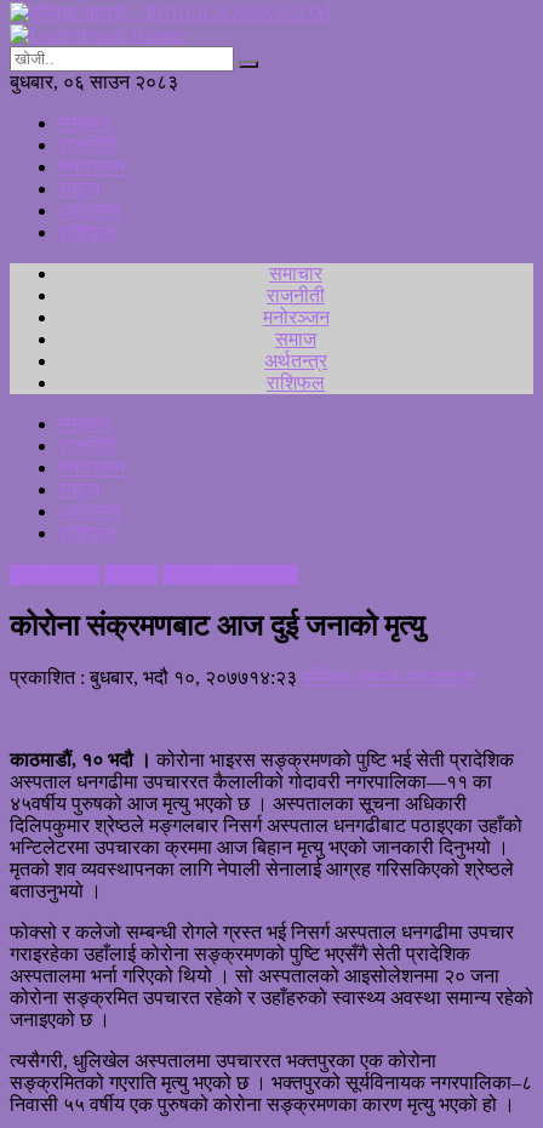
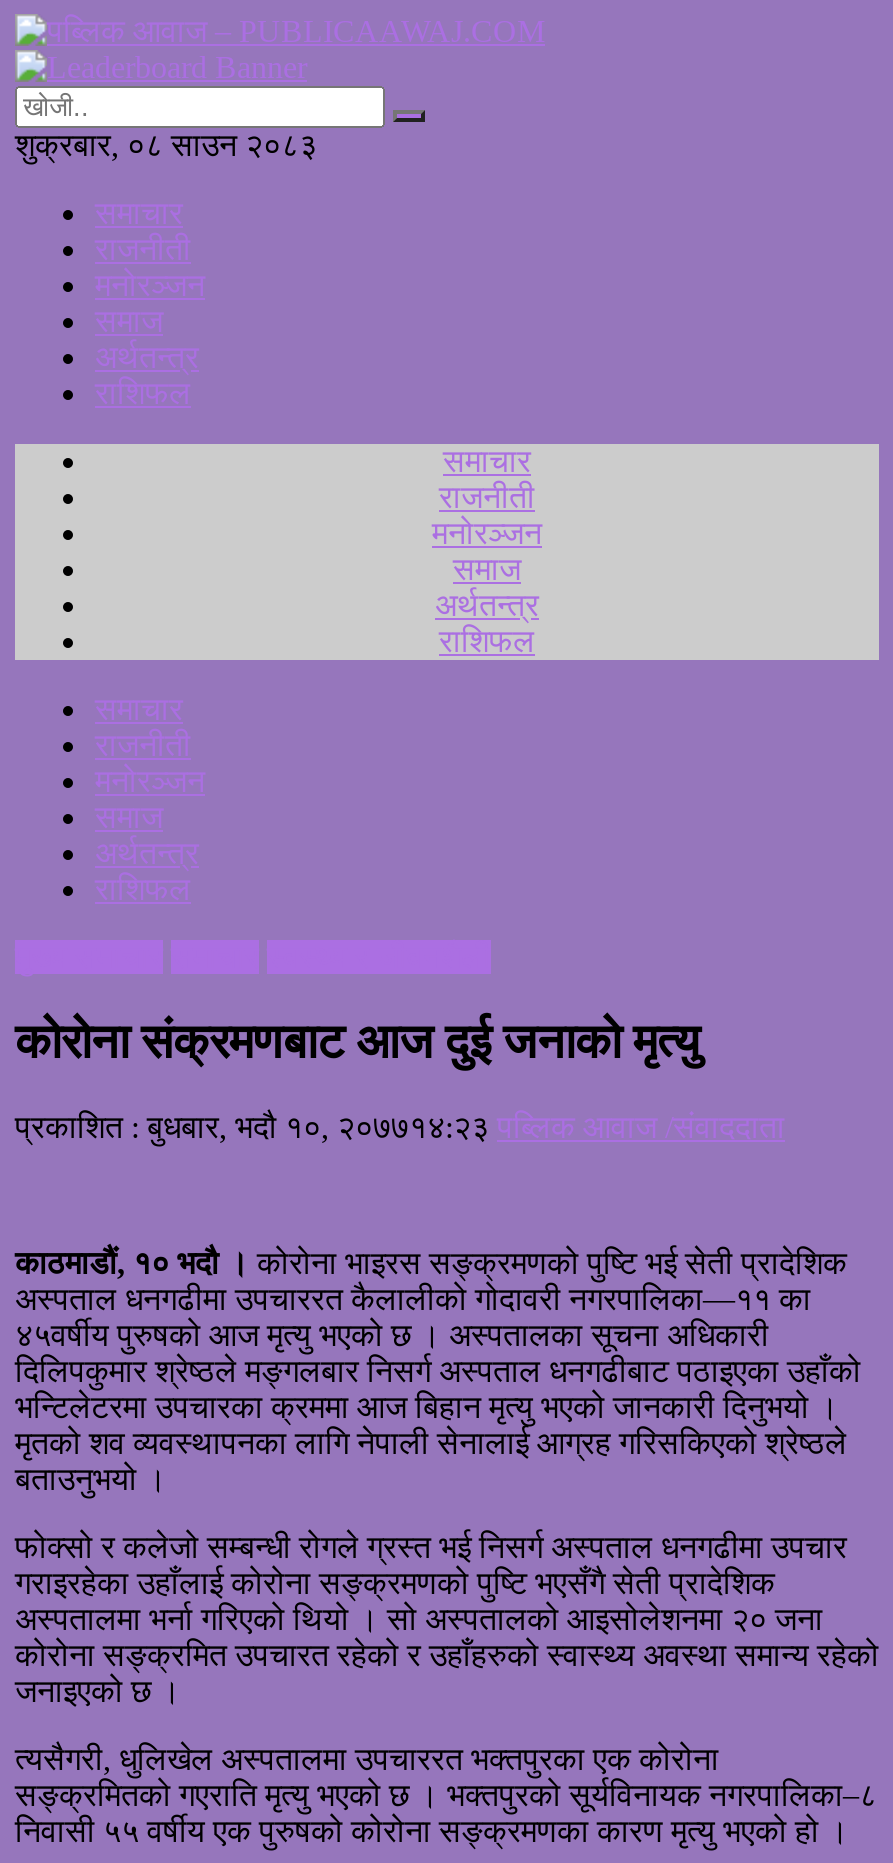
[10,72,178,92] बुधबार, ०६ साउन २०८३ -> [15,128,317,162] शुक्रबार, ०८ साउन २०८३

